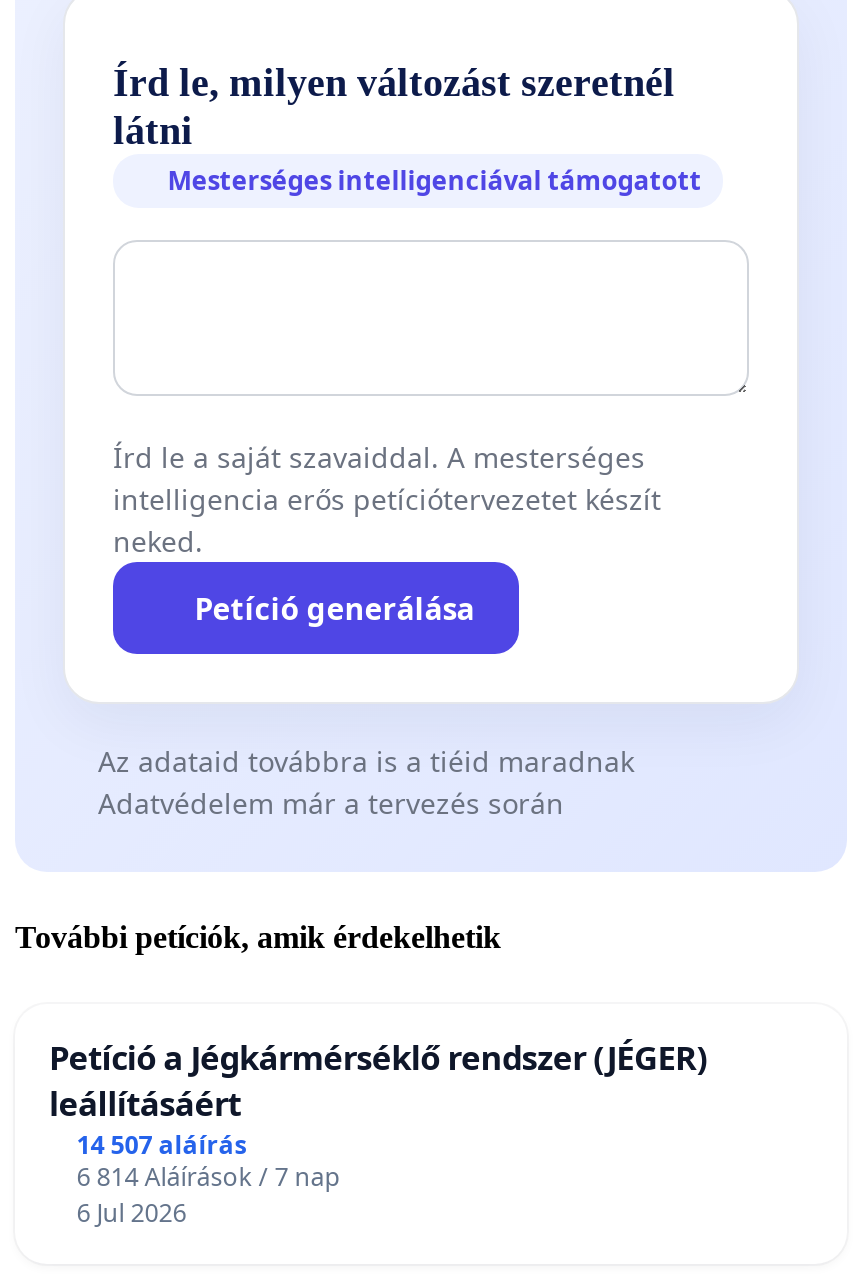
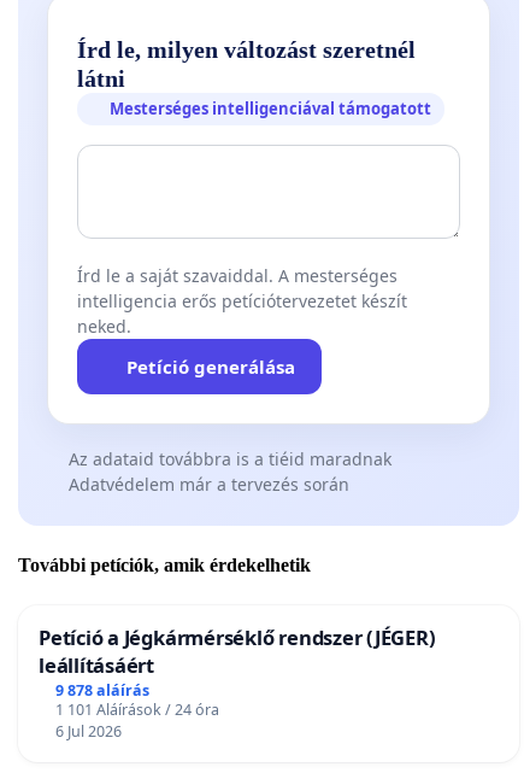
[77,1127,247,1161] 14 507 aláírás -> [55,680,149,700] 9 878 aláírás
[77,1159,341,1193] 6 814 Aláírások / 7 nap -> [55,699,219,720] 1 101 Aláírások / 24 óra

